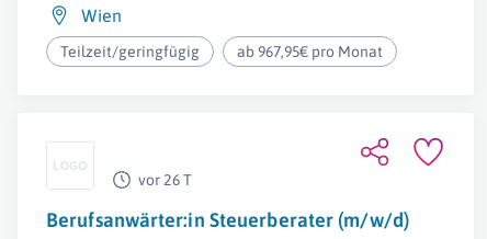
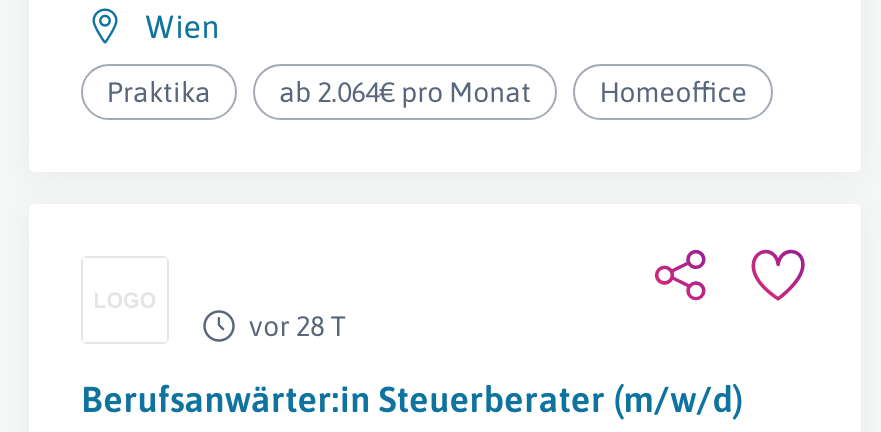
[60,43,383,60] Teilzeit/geringfügig | ab 967,95€ pro Monat -> [107,76,747,108] Praktika | ab 2.064€ pro Monat | Homeoffice
[138,171,192,189] vor 26 T -> [249,310,347,342] vor 28 T

